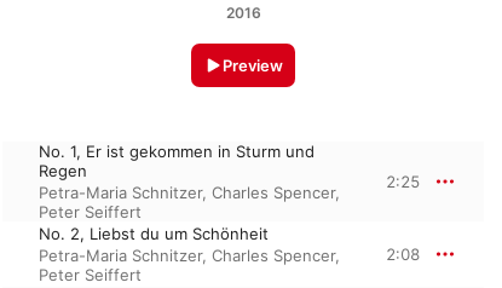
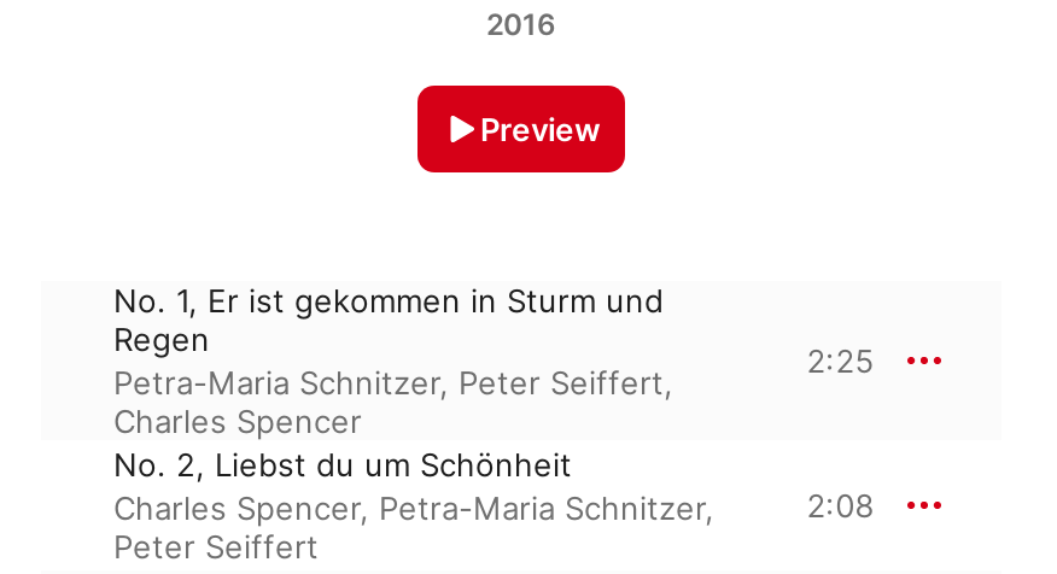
[39,183,340,221] Petra-Maria Schnitzer, Charles Spencer, | Peter Seiffert -> [113,364,673,441] Petra-Maria Schnitzer, Peter Seiffert, | Charles Spencer
[39,246,340,265] Petra-Maria Schnitzer, Charles Spencer, -> [113,489,714,528] Charles Spencer, Petra-Maria Schnitzer,

